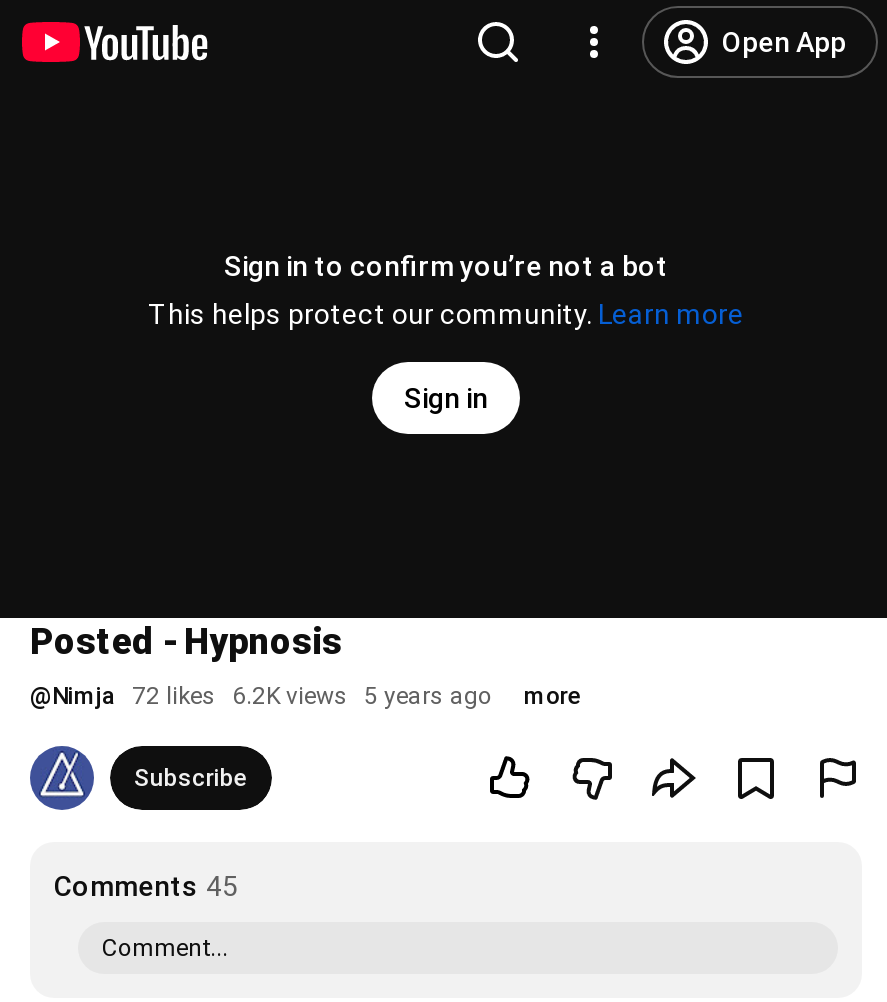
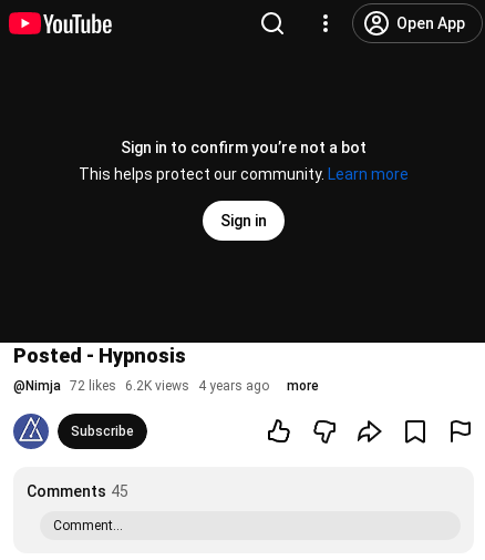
[30,682,492,710] @Nimja 72 likes 6.2K views 5 years ago -> [13,378,269,394] @Nimja 72 likes 6.2K views 4 years ago

